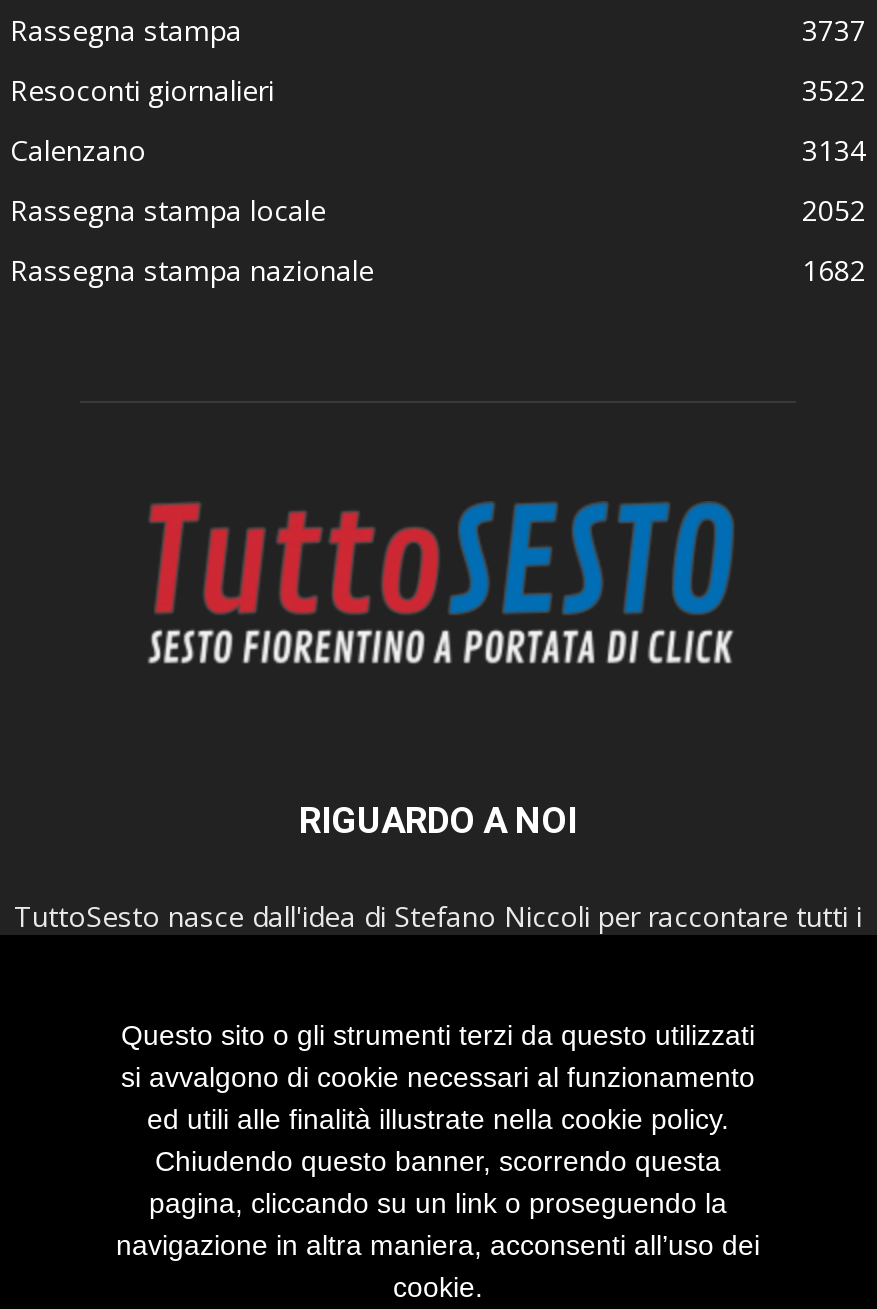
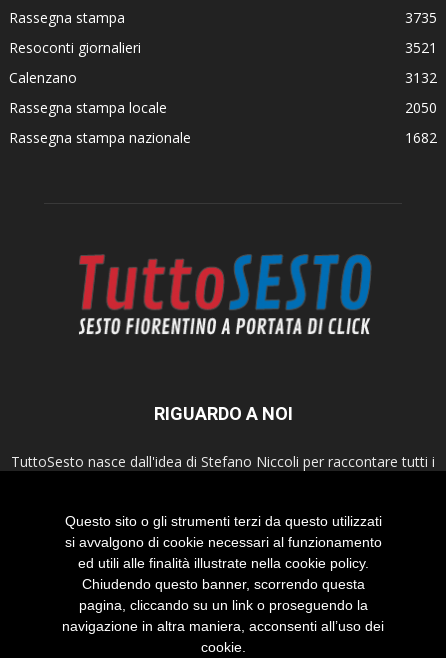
[802,11,866,49] 3737 -> [405,7,437,26] 3735
[802,71,866,109] 3522 -> [405,37,437,56] 3521
[802,131,866,169] 3134 -> [405,67,437,86] 3132
[802,191,866,229] 2052 -> [405,97,437,116] 2050

